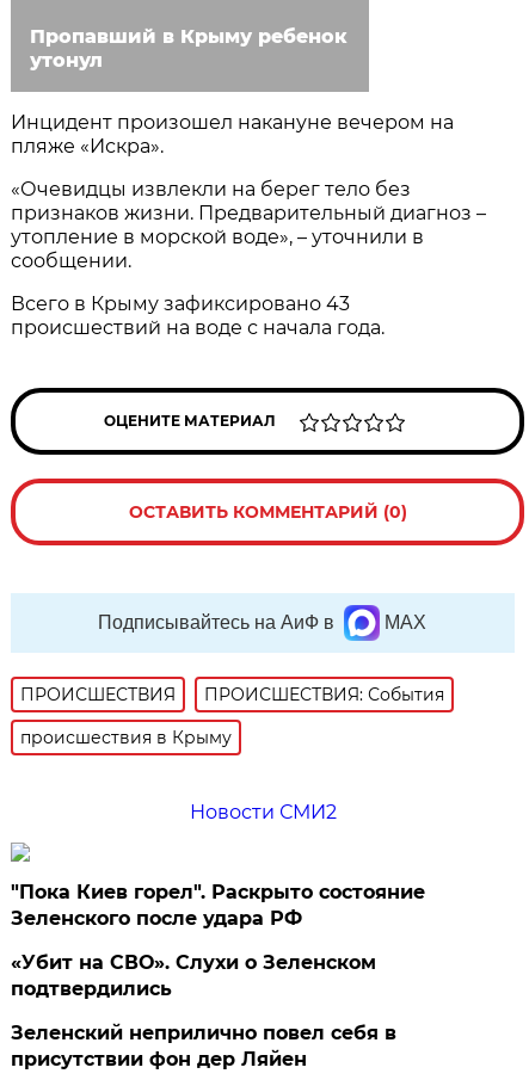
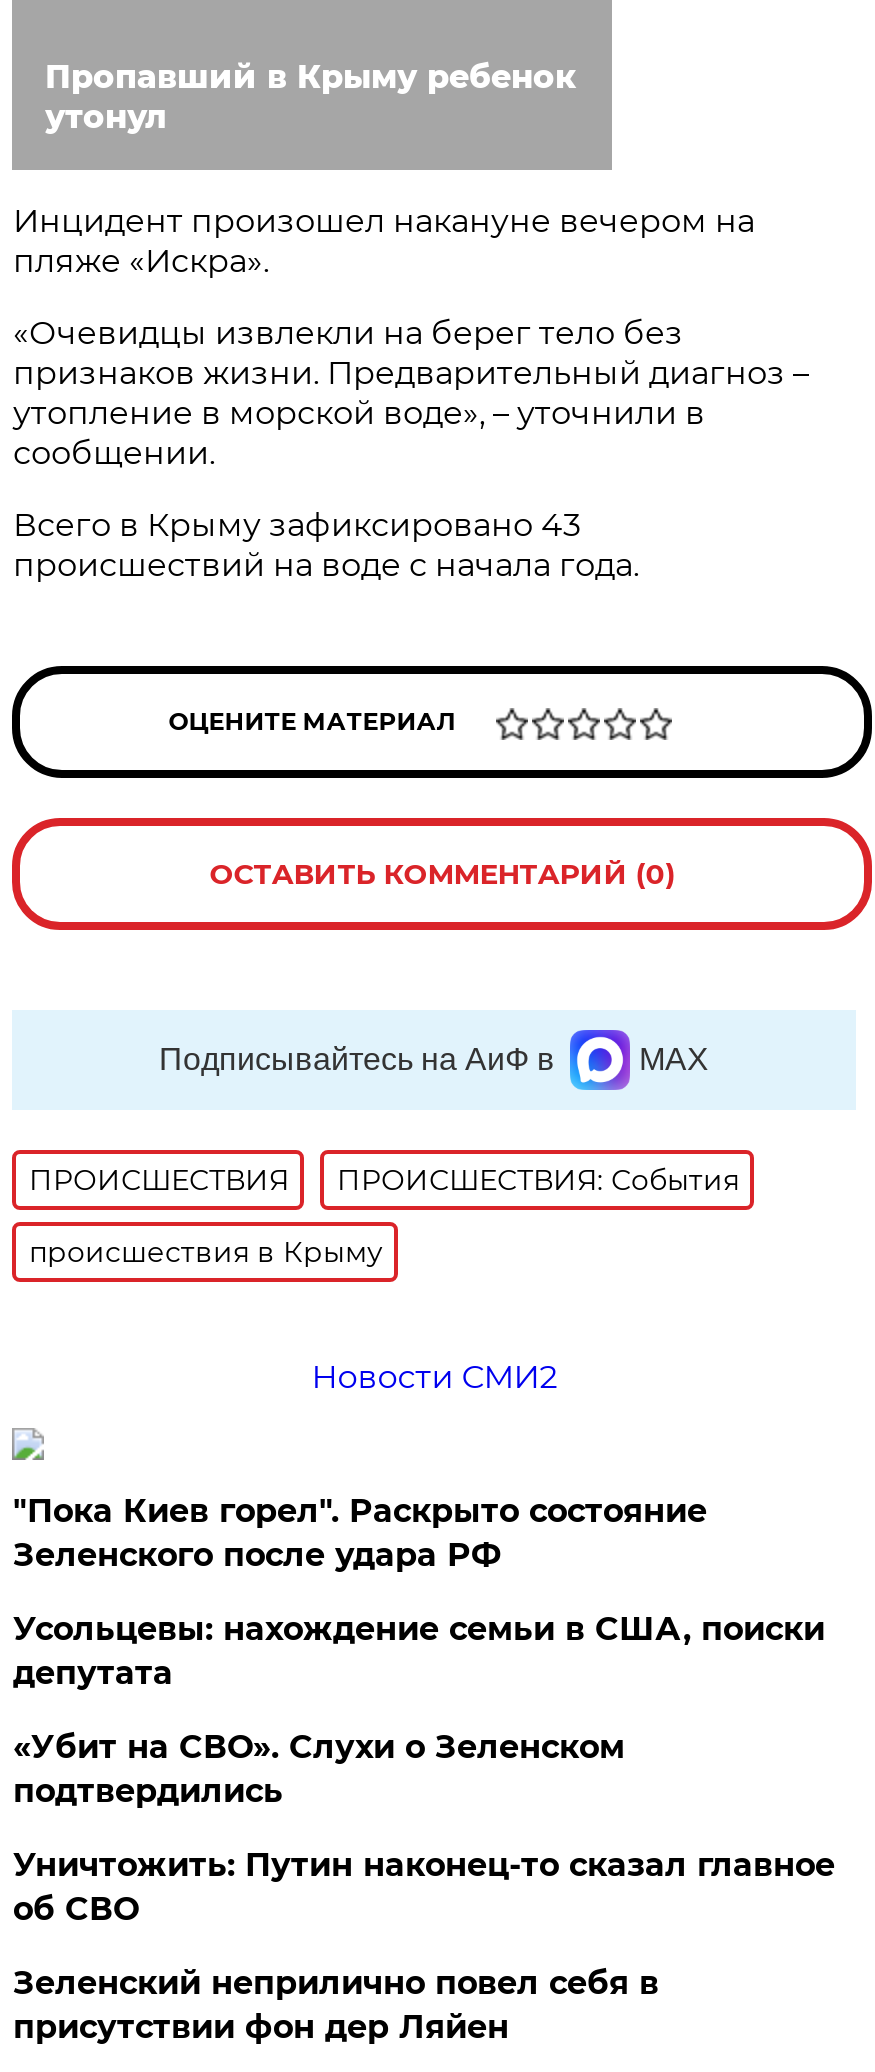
none -> [13,1610,825,1692] Усольцевы: нахождение семьи в США, поиски | депутата
none -> [13,1846,835,1928] Уничтожить: Путин наконец-то сказал главное | об СВО

